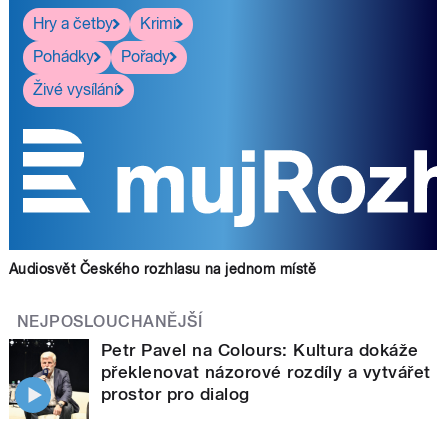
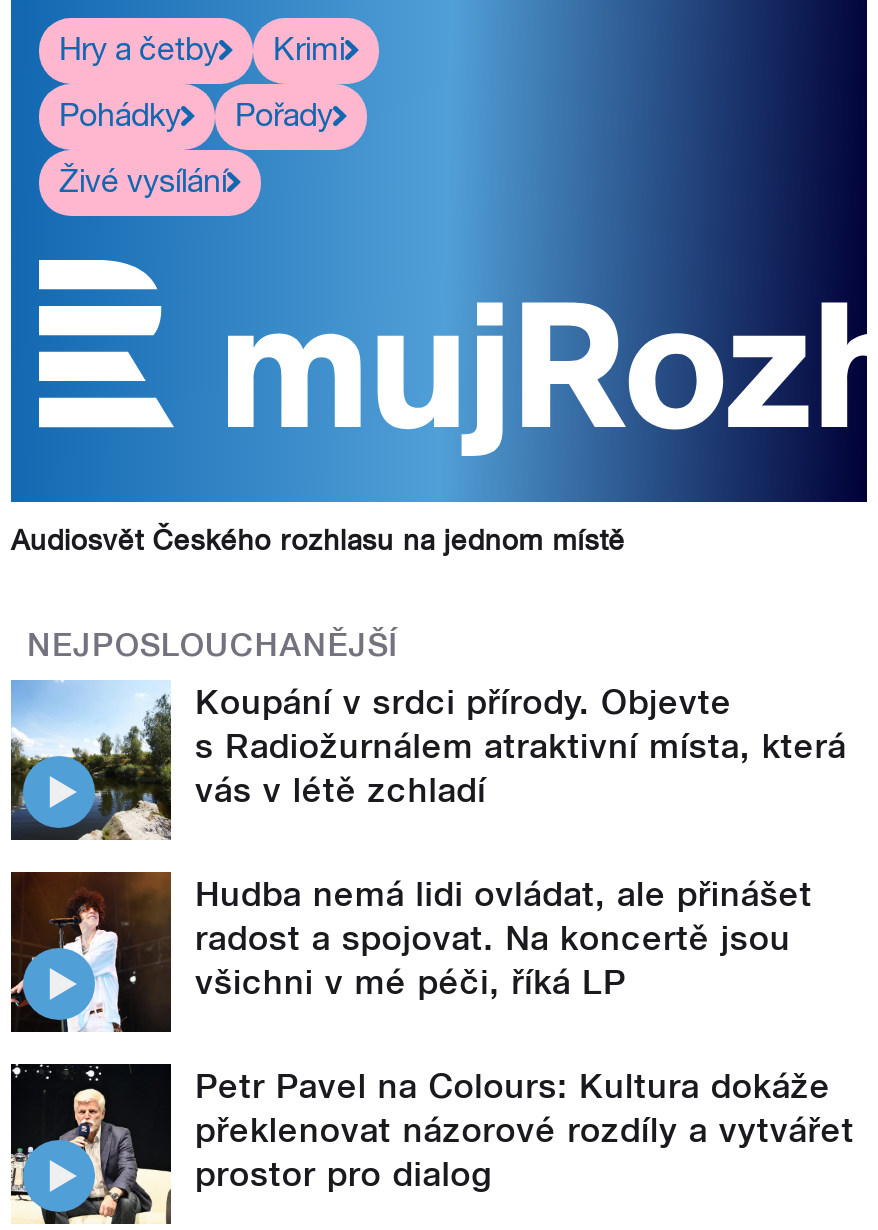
none -> [9,680,846,1002] [image] | Koupání v srdci přírody. Objevte | s Radiožurnálem atraktivní místa, která | vás v létě zchladí | Hudba nemá lidi ovládat, ale přinášet | radost a spojovat. Na koncertě jsou | všichni v mé péči, říká LP
none -> [9,870,173,1034] [image]

